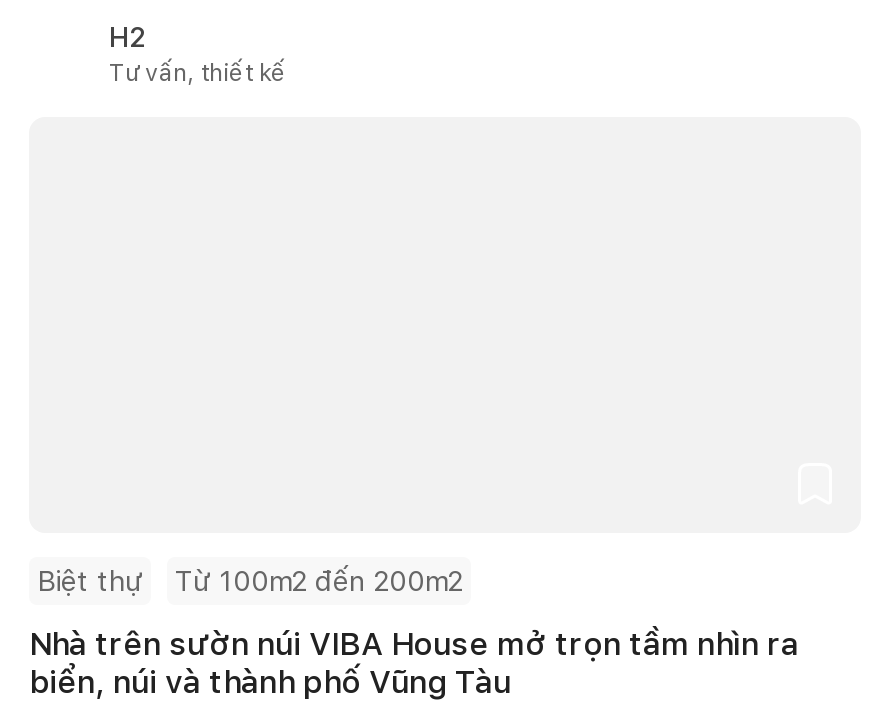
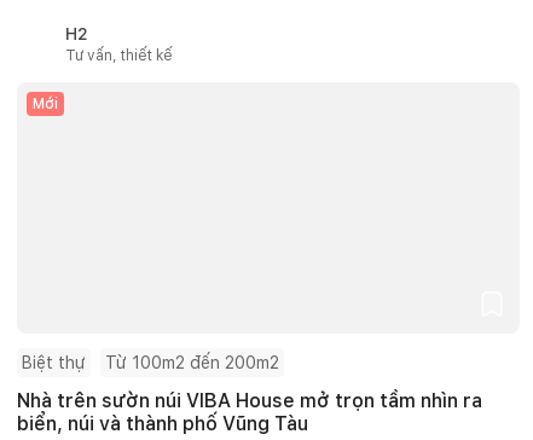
none -> [33,95,58,112] Mới

